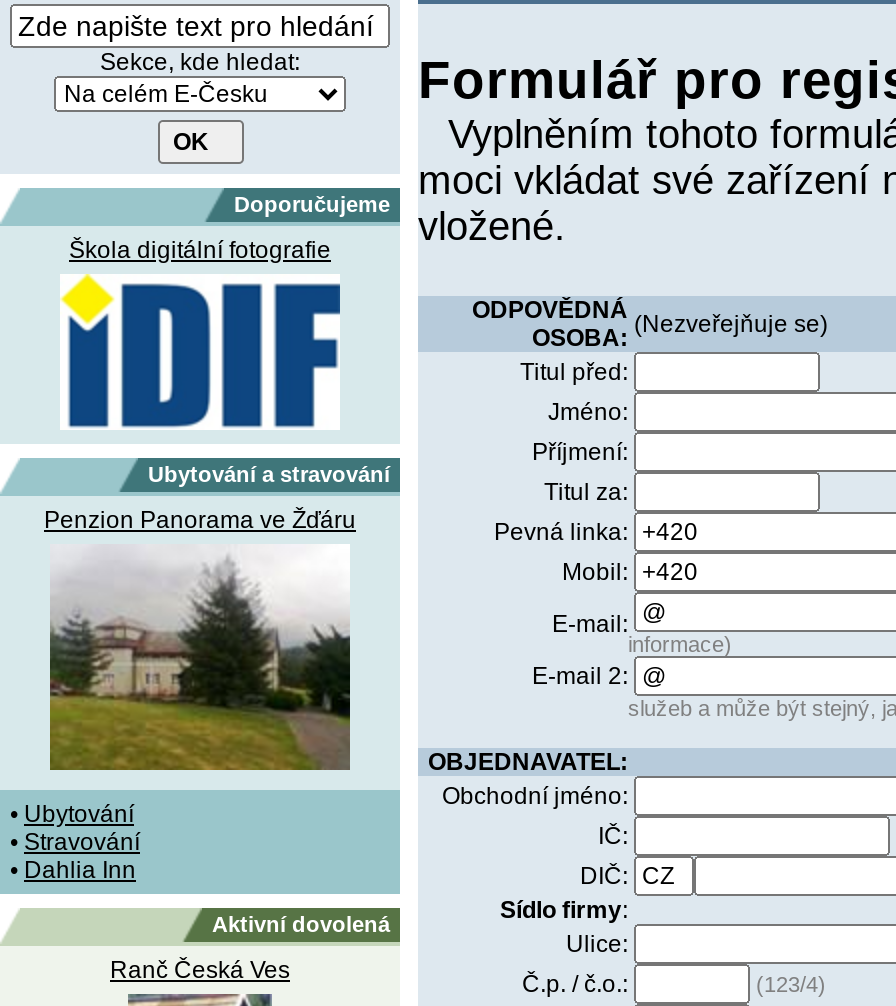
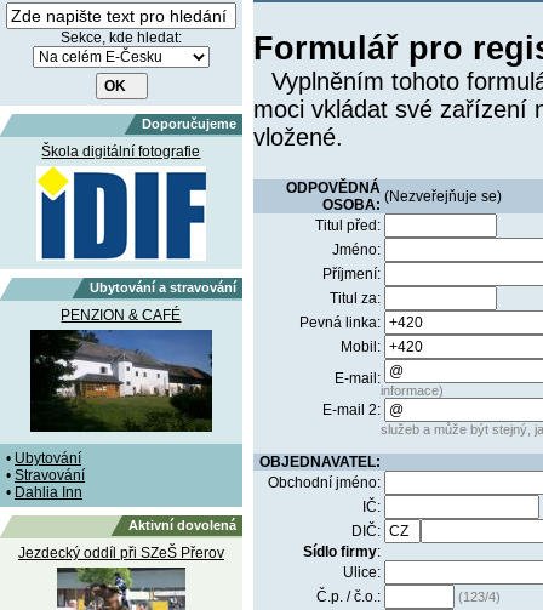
[44,506,356,534] Penzion Panorama ve Žďáru -> [61,307,181,324] PENZION & CAFÉ
[48,550,352,772] [image] -> [29,333,213,433] [image]
moved [10,800,390,936] -> [6,450,236,532]: • Ubytování | • Stravování | • Dahlia Inn | Aktivní dovolená
[110,956,290,984] Ranč Česká Ves -> [18,545,224,561] Jezdecký oddíl při SZeŠ Přerov

